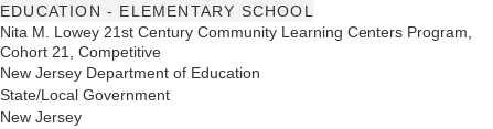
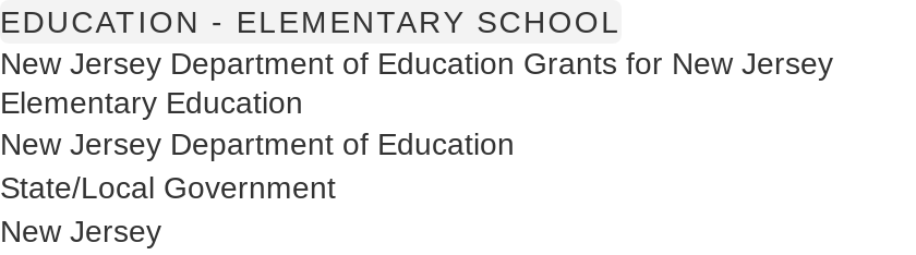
[0,23,472,61] Nita M. Lowey 21st Century Community Learning Centers Program, | Cohort 21, Competitive -> [0,46,833,120] New Jersey Department of Education Grants for New Jersey | Elementary Education

